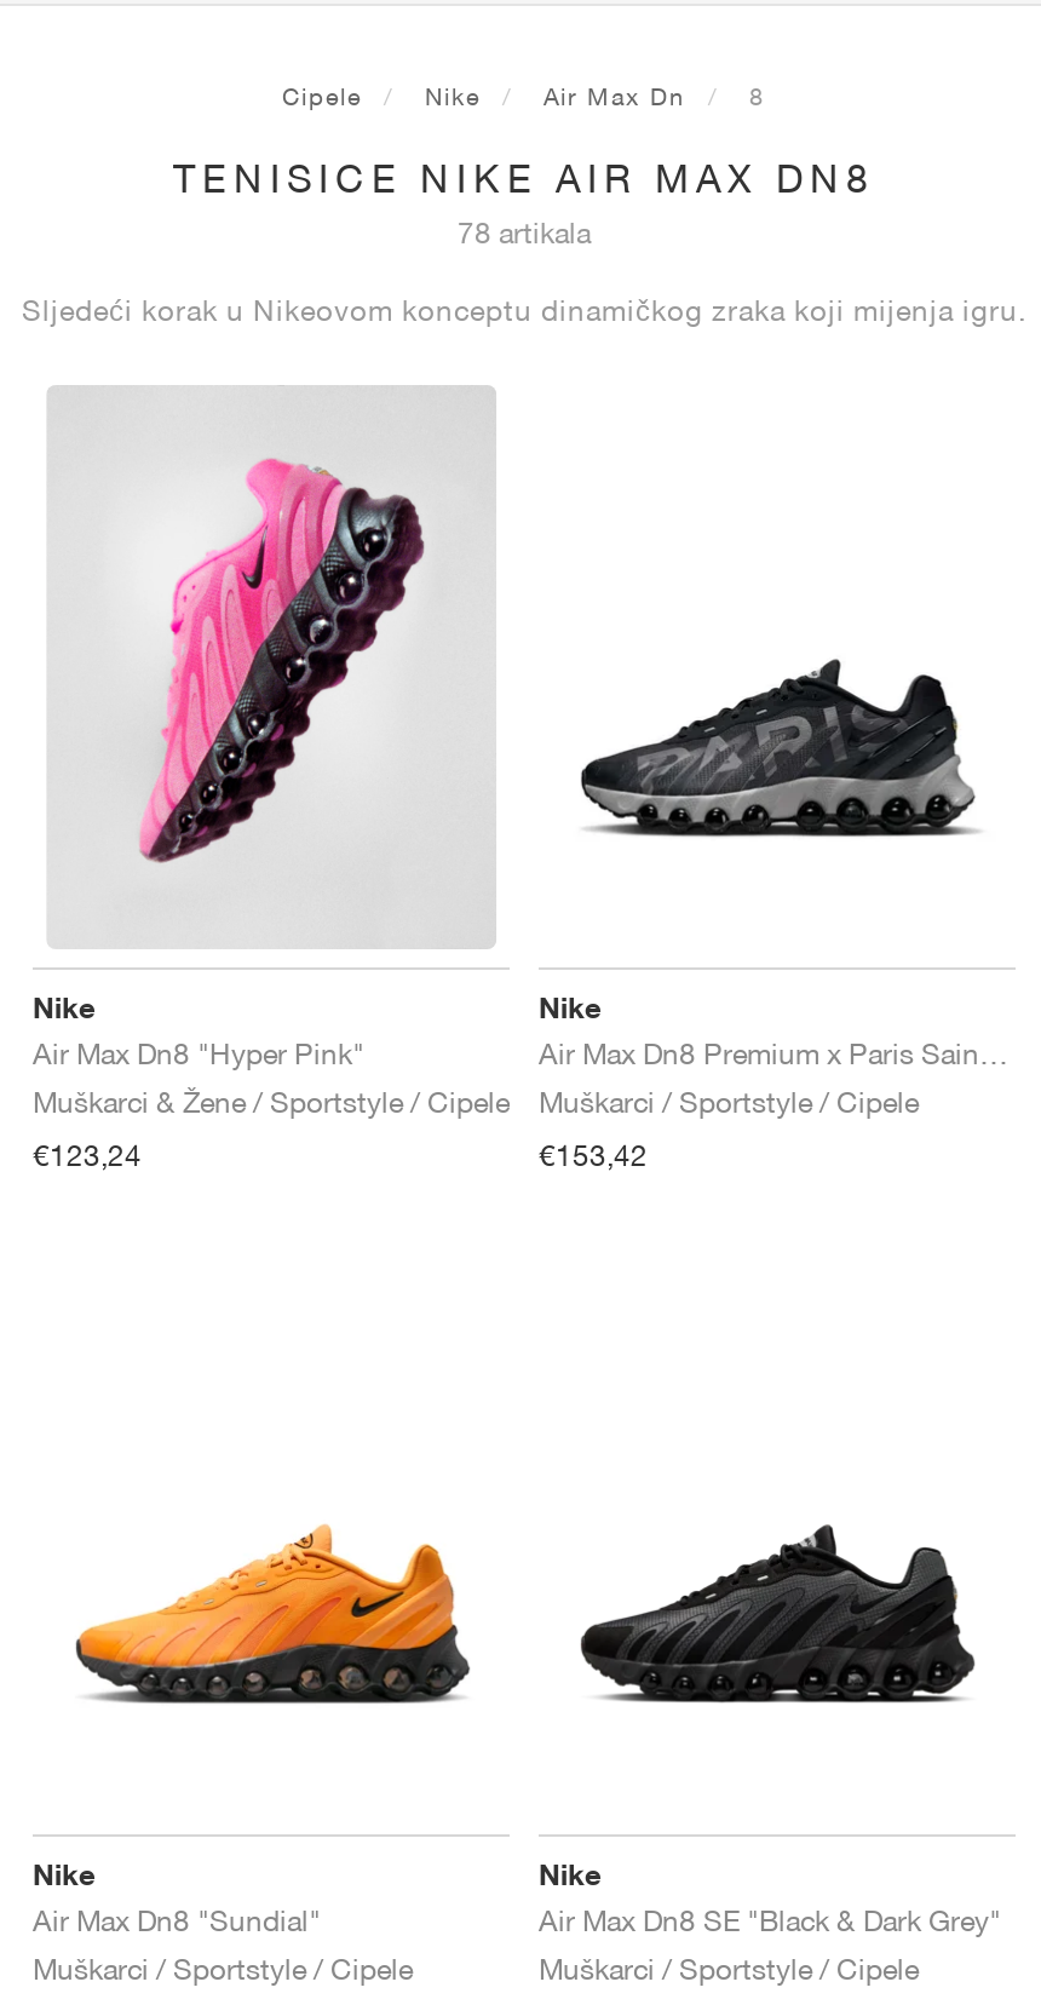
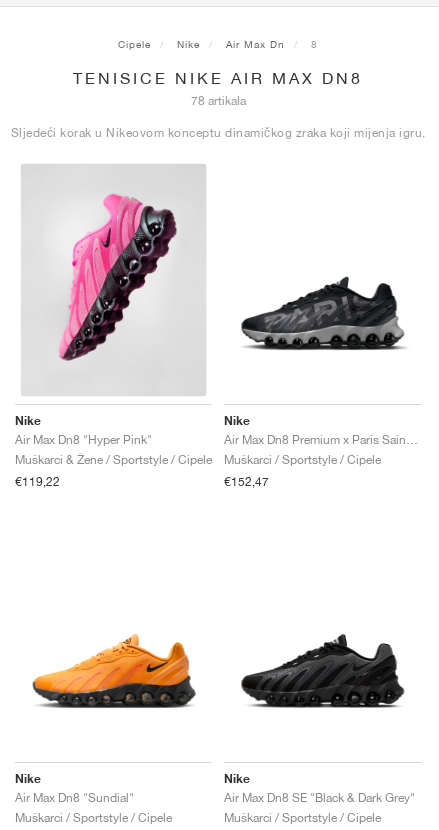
[33,1137,142,1173] €123,24 -> [15,474,60,489] €119,22
[539,1136,648,1172] €153,42 -> [224,473,269,488] €152,47

